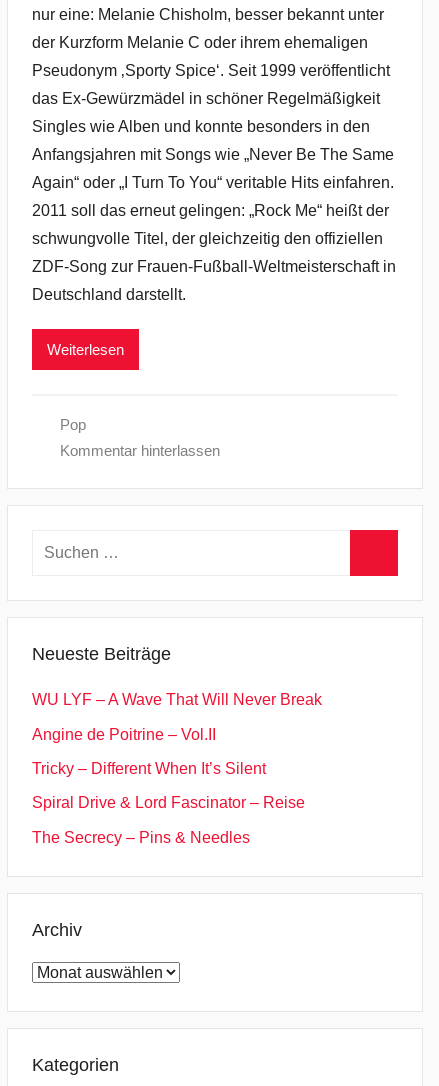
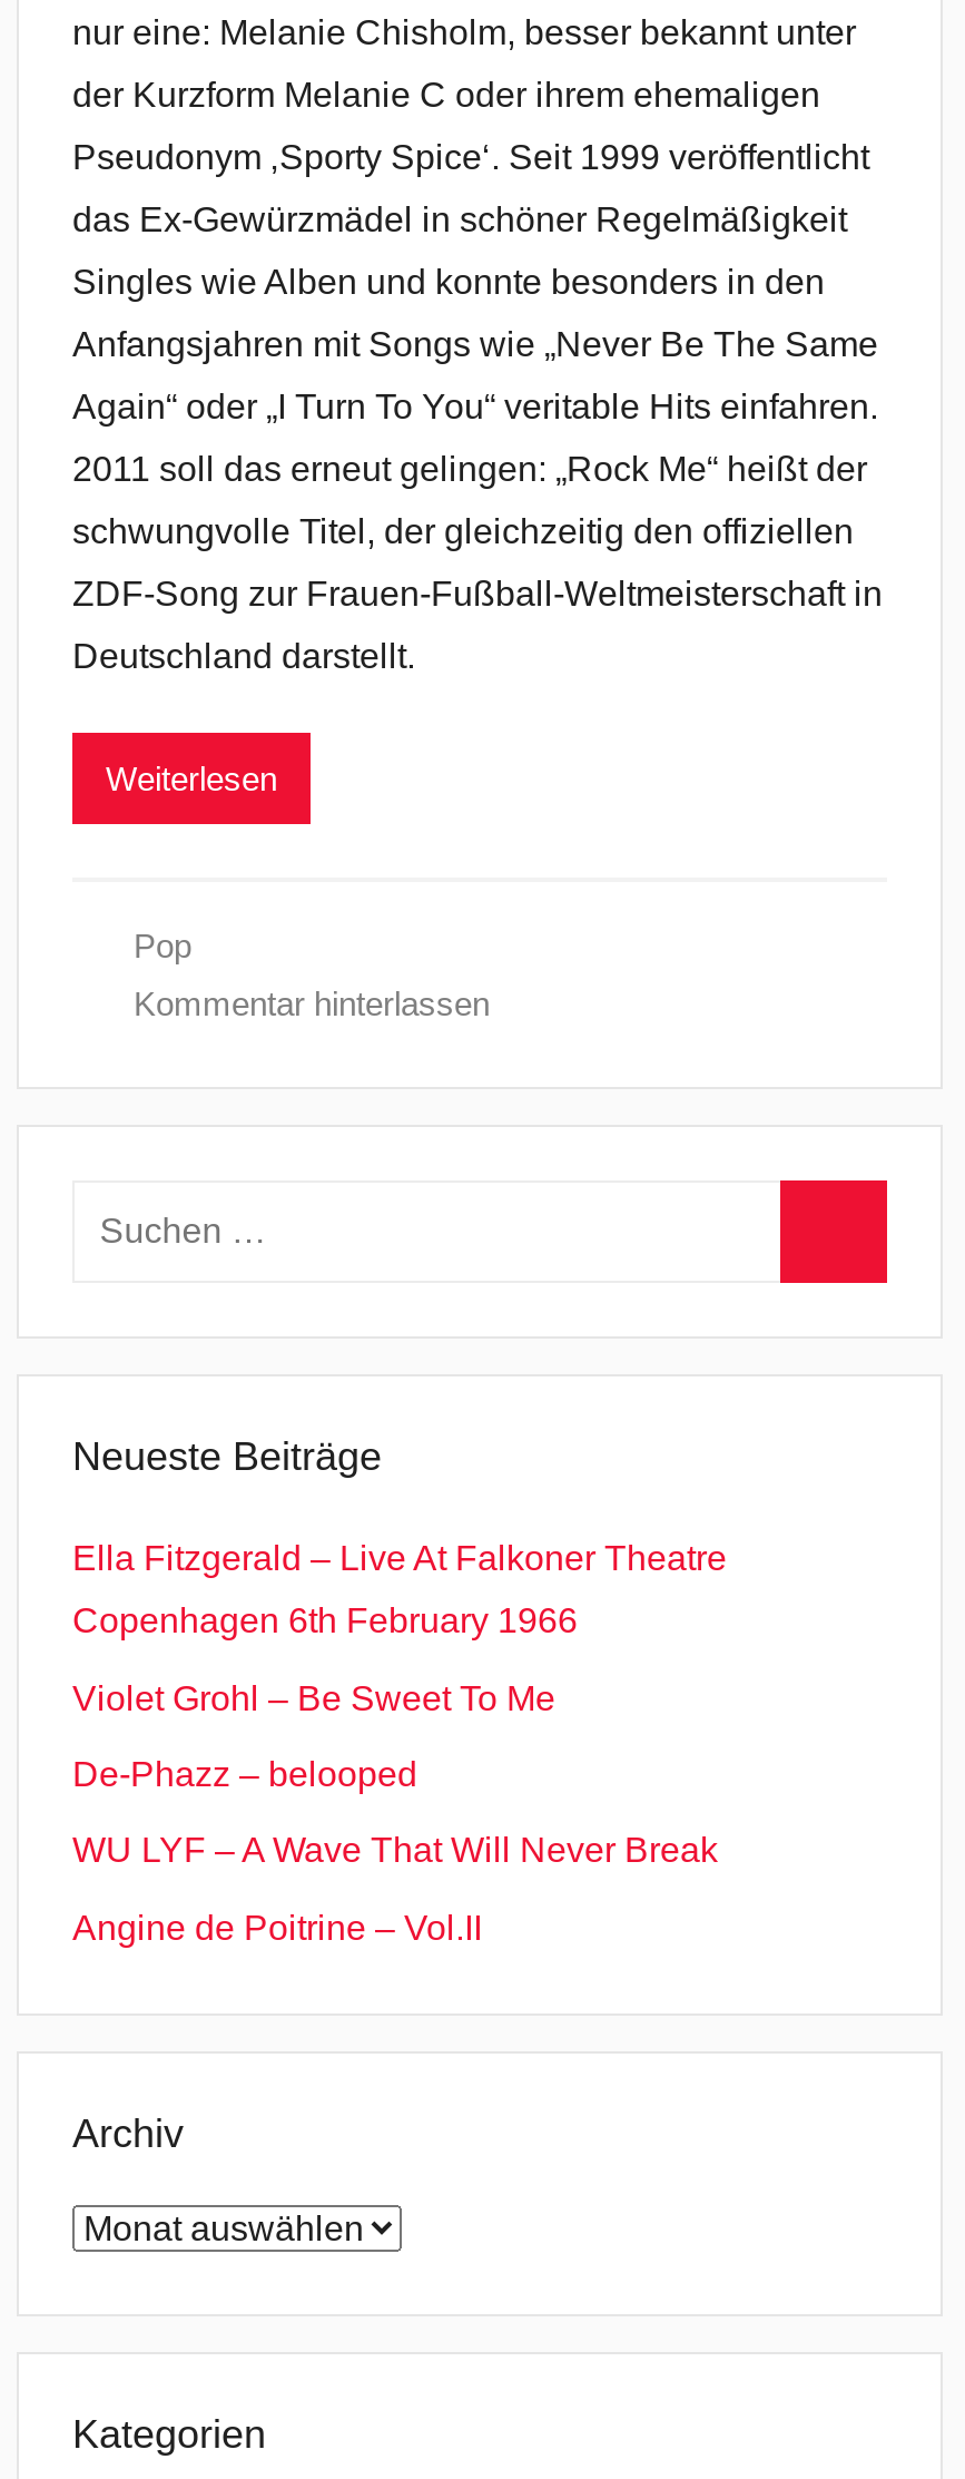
none -> [72,1540,727,1793] Ella Fitzgerald – Live At Falkoner Theatre | Copenhagen 6th February 1966 | Violet Grohl – Be Sweet To Me | De-Phazz – belooped
moved [32,691,322,743] -> [72,1832,718,1946]: WU LYF – A Wave That Will Never Break | Angine de Poitrine – Vol.II
[32,760,305,846] Tricky – Different When It’s Silent | Spiral Drive & Lord Fascinator – Reise | The Secrecy – Pins & Needles -> none

